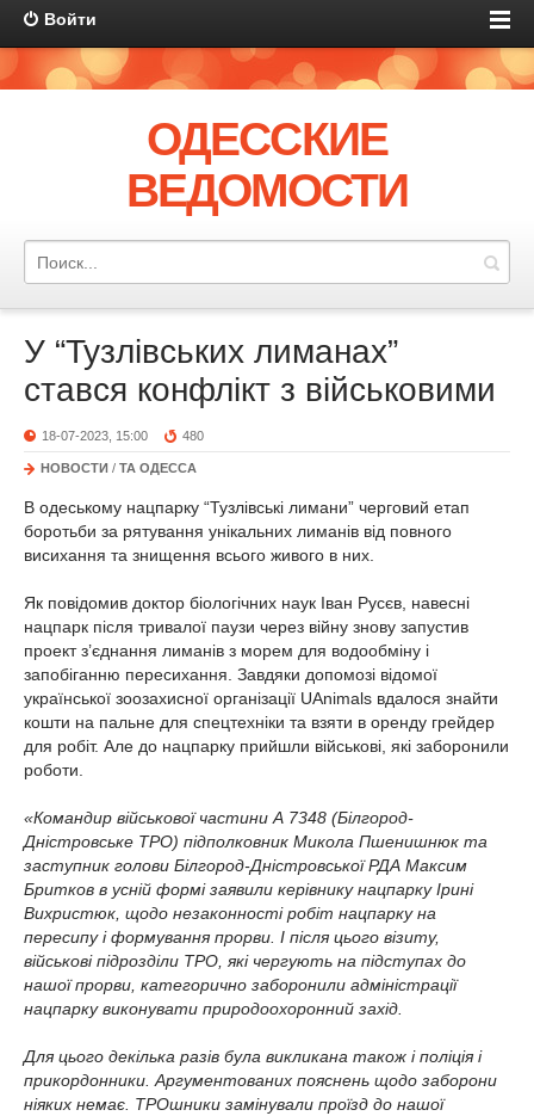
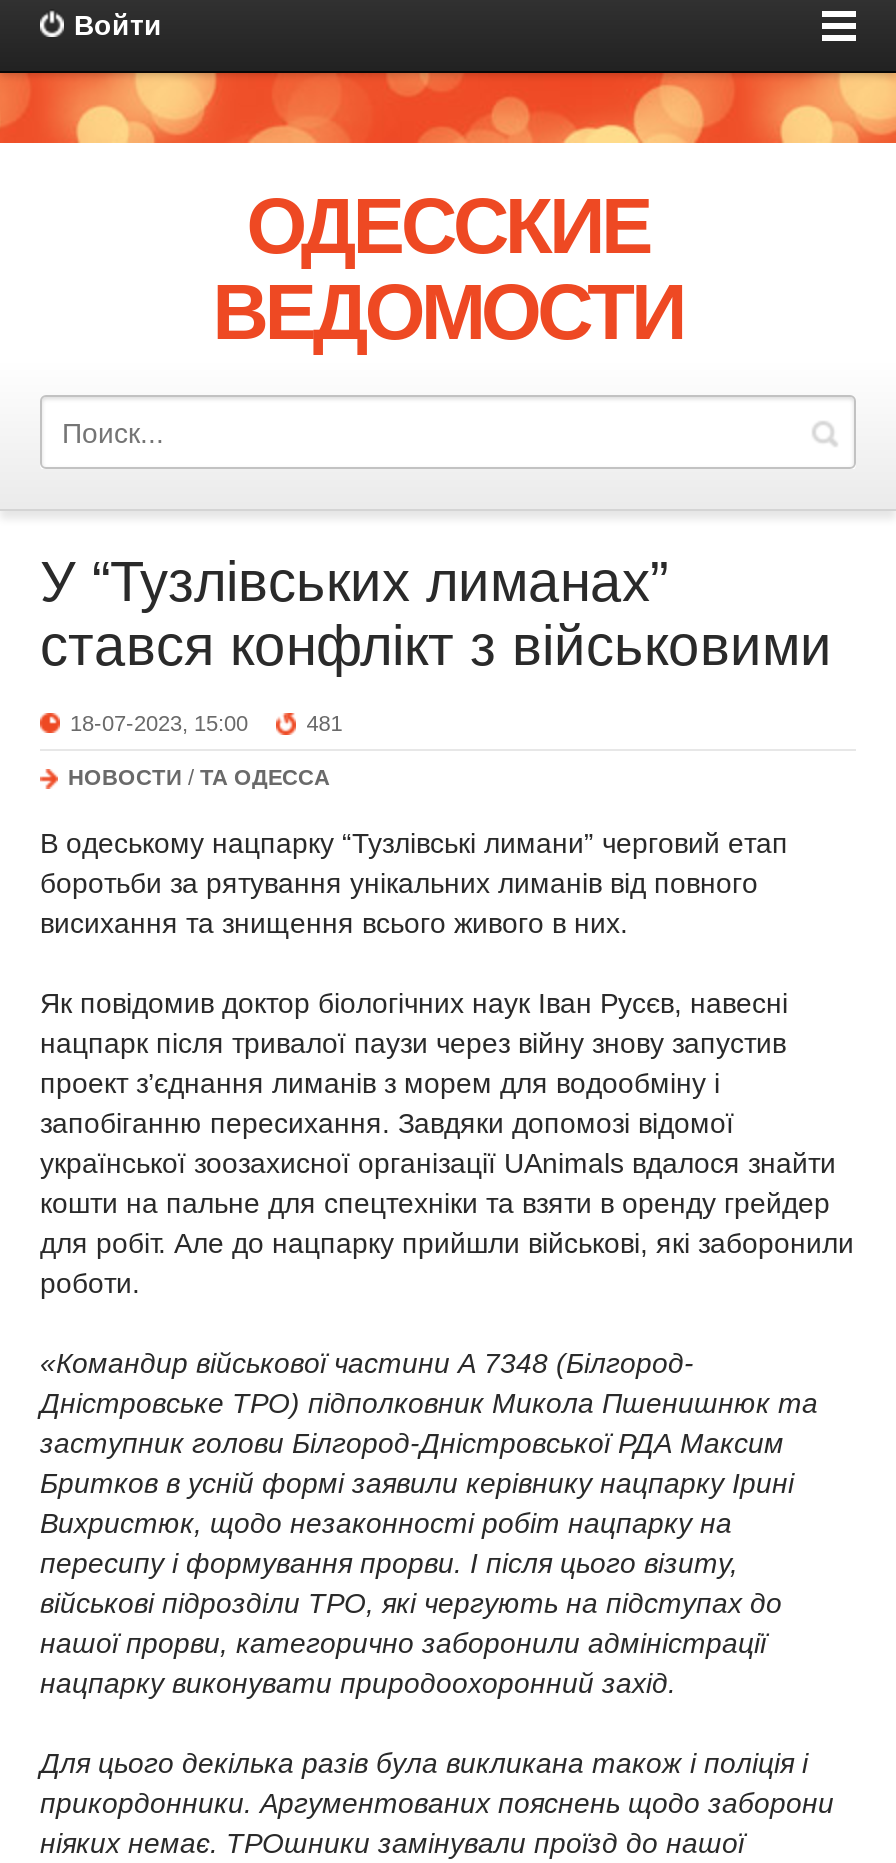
[183,428,204,443] 480 -> [306,711,342,735] 481

